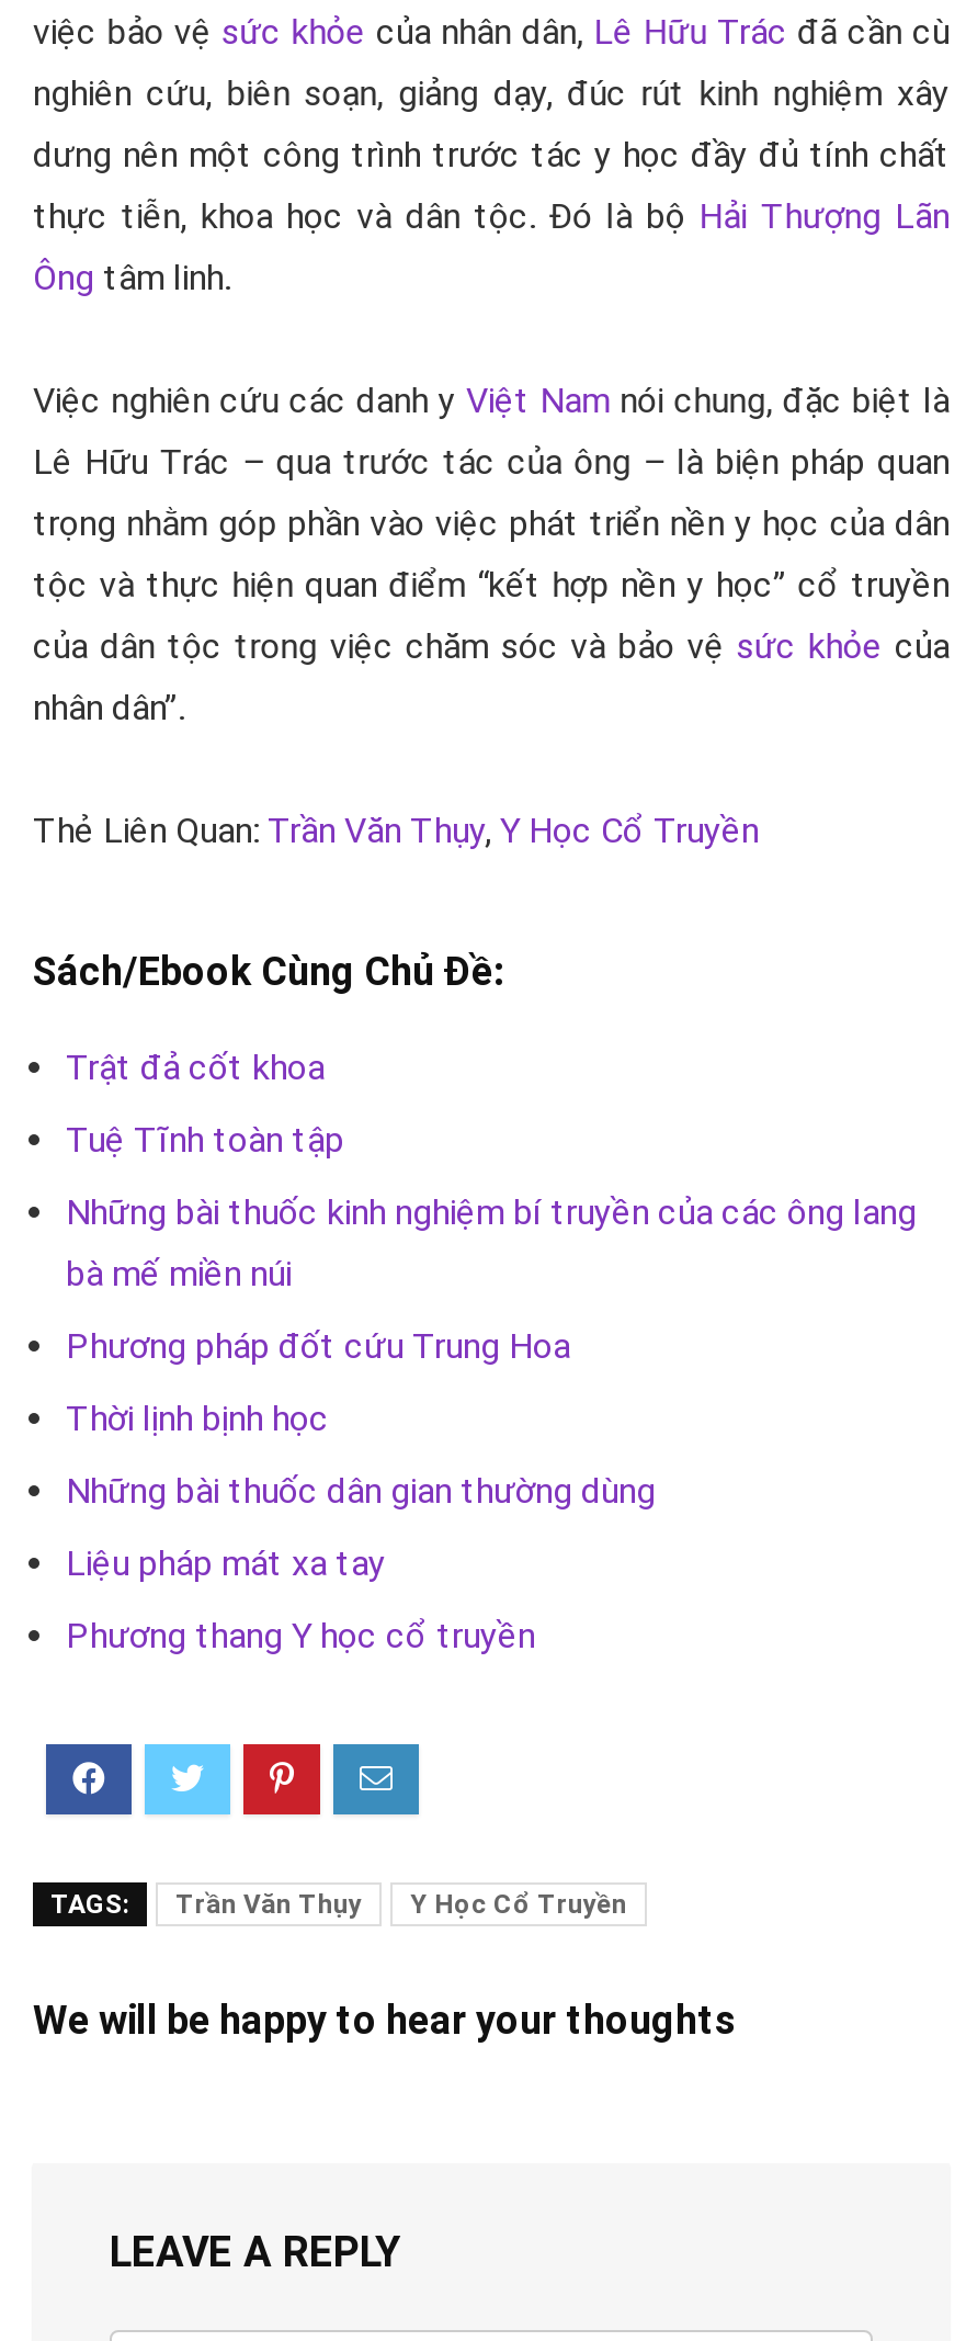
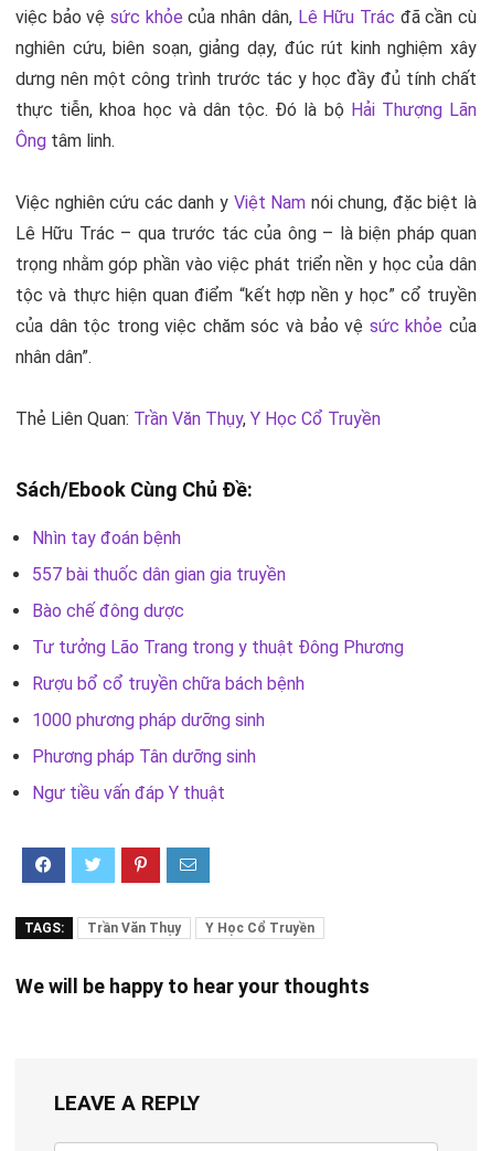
[66,1047,917,1656] Trật đả cốt khoa | Tuệ Tĩnh toàn tập | Những bài thuốc kinh nghiệm bí truyền của các ông lang | bà mế miền núi | Phương pháp đốt cứu Trung Hoa | Thời lịnh bịnh học | Những bài thuốc dân gian thường dùng | Liệu pháp mát xa tay | Phương thang Y học cổ truyền -> [32,527,404,803] Nhìn tay đoán bệnh | 557 bài thuốc dân gian gia truyền | Bào chế đông dược | Tư tưởng Lão Trang trong y thuật Đông Phương | Rượu bổ cổ truyền chữa bách bệnh | 1000 phương pháp dưỡng sinh | Phương pháp Tân dưỡng sinh | Ngư tiều vấn đáp Y thuật

